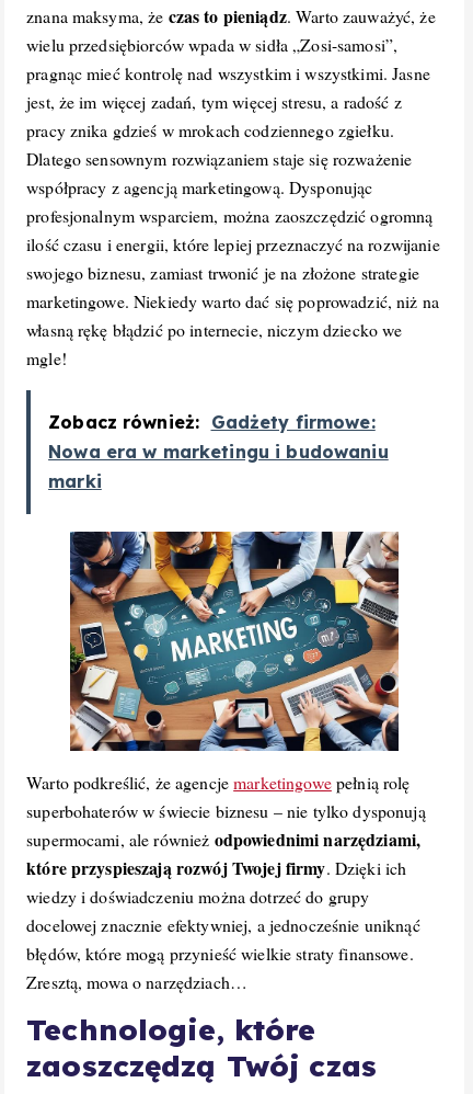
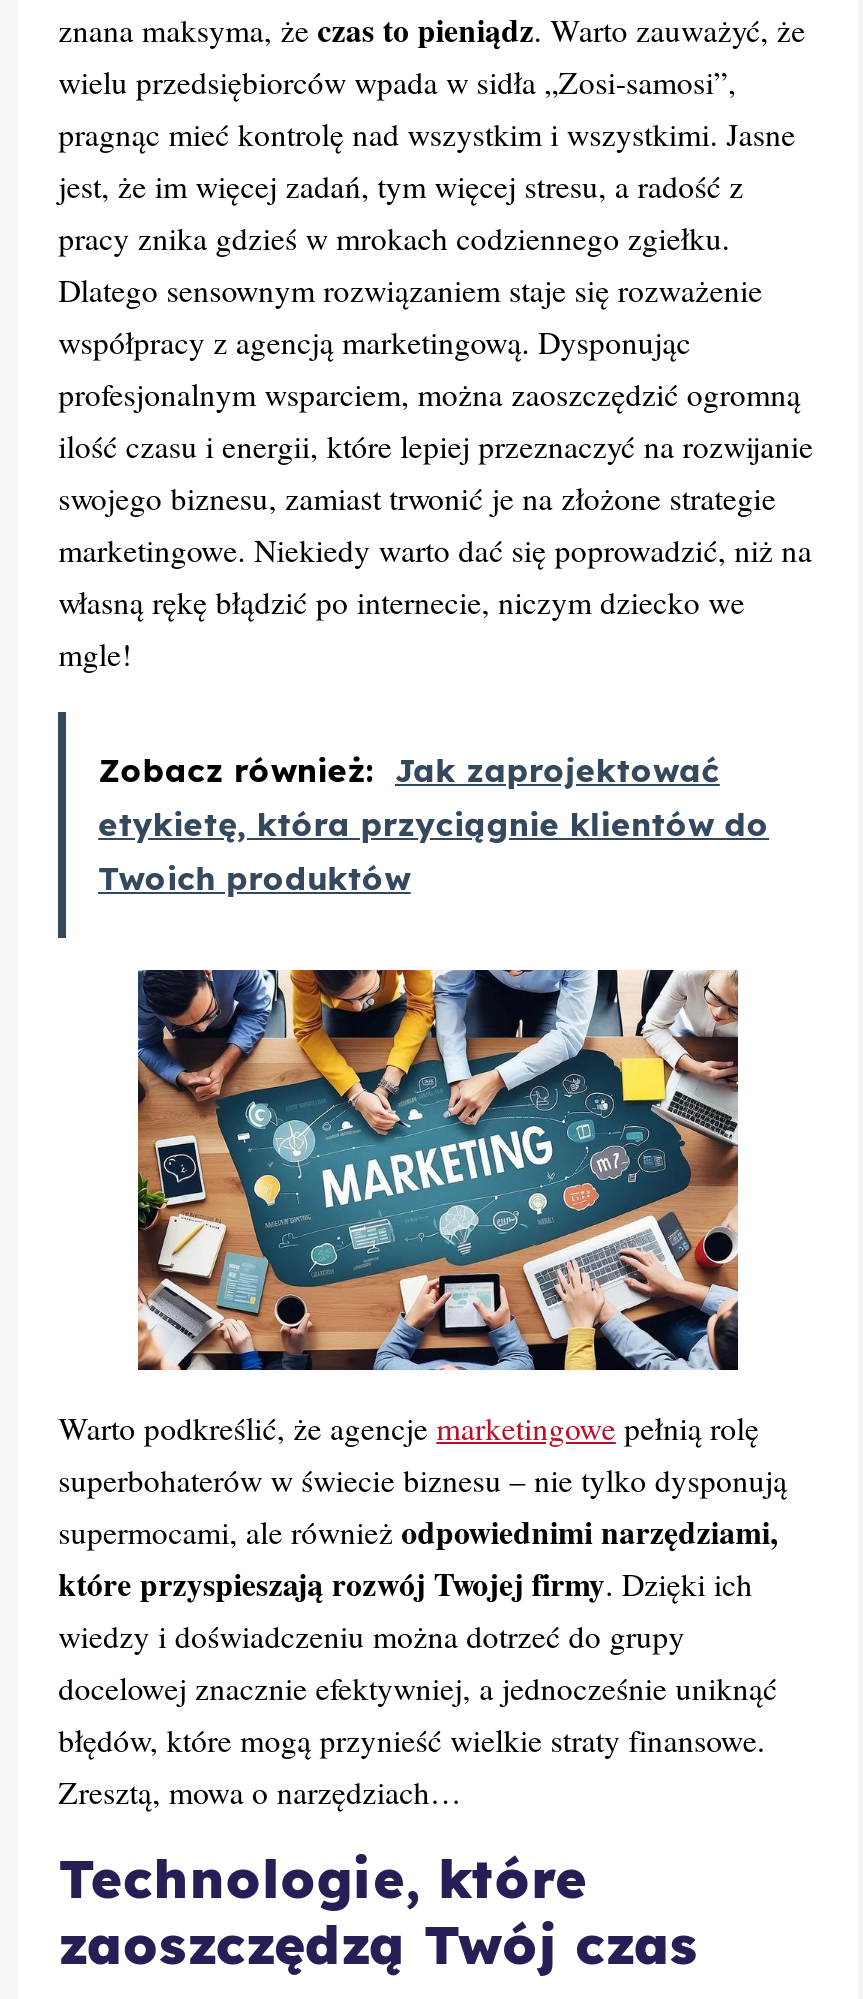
[48,411,388,492] Zobacz również: Gadżety firmowe: | Nowa era w marketingu i budowaniu | marki -> [98,750,769,898] Zobacz również: Jak zaprojektować | etykietę, która przyciągnie klientów do | Twoich produktów

